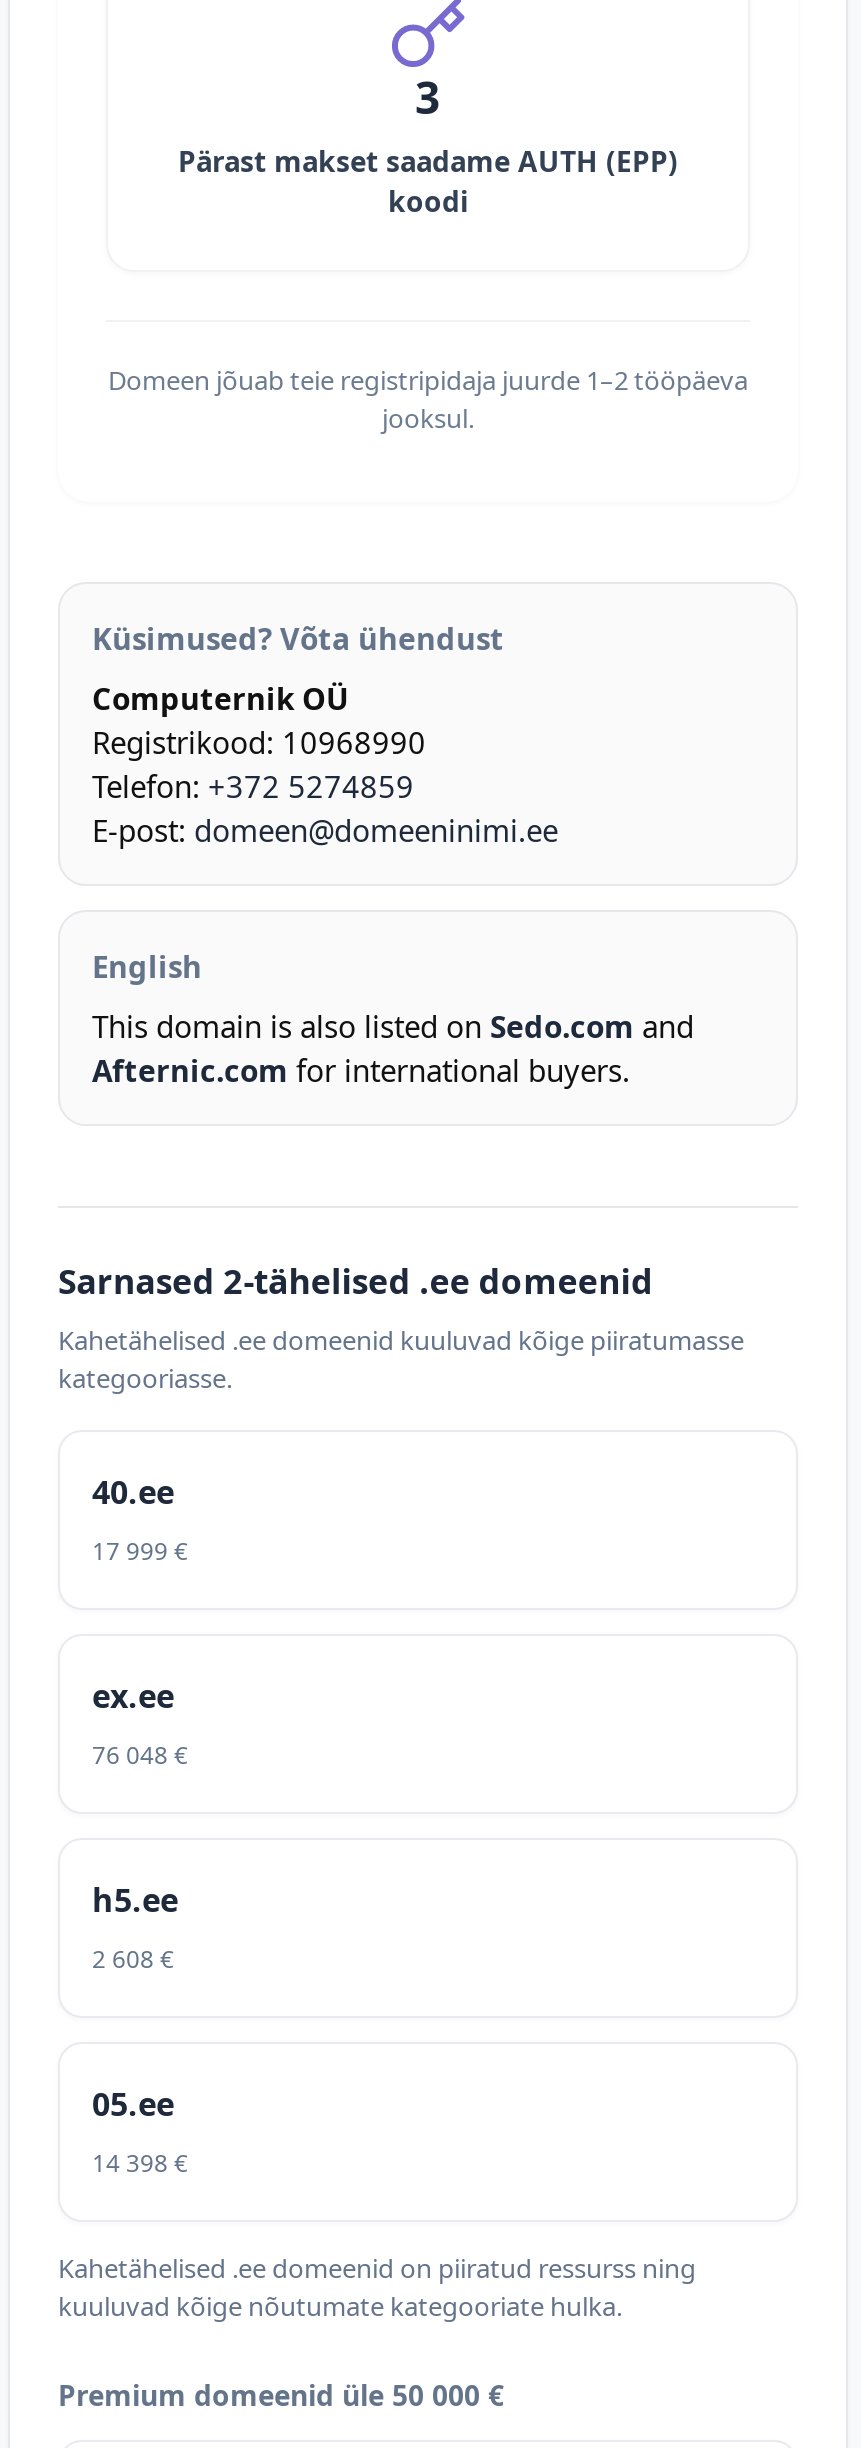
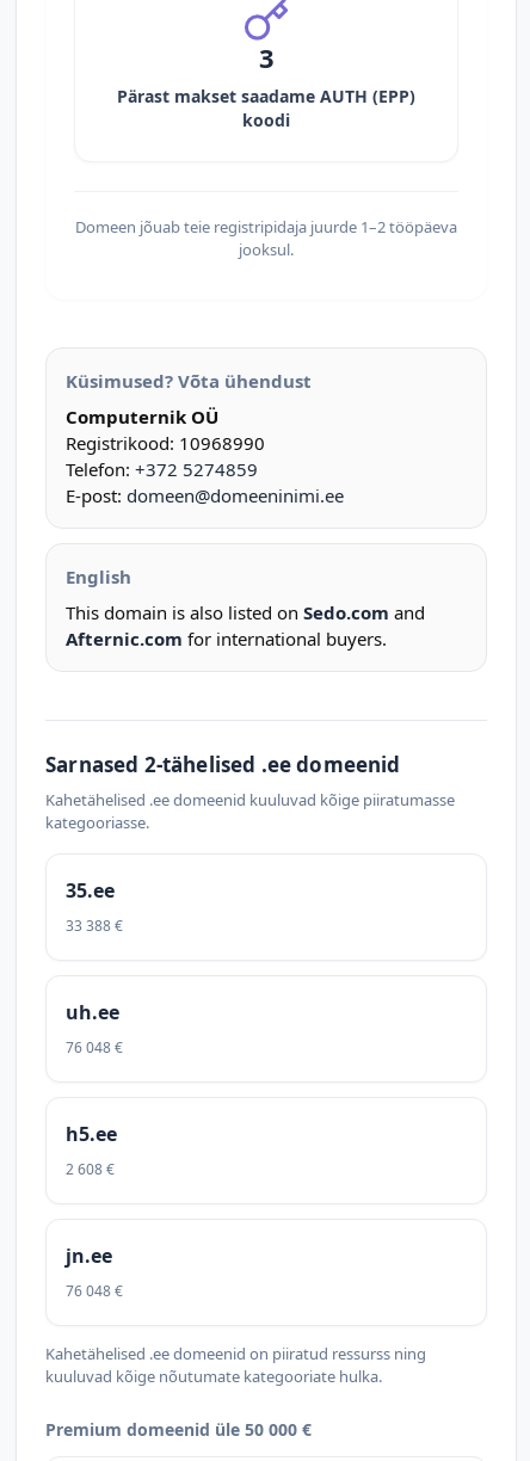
[92,1470,174,1514] 40.ee -> [66,877,115,904] 35.ee
[92,1534,188,1568] 17 999 € -> [66,916,123,936] 33 388 €
[92,1674,174,1718] ex.ee -> [66,999,119,1025] uh.ee
[92,2082,174,2126] 05.ee -> [66,1243,112,1269] jn.ee
[92,2146,188,2180] 14 398 € -> [66,1281,123,1301] 76 048 €

